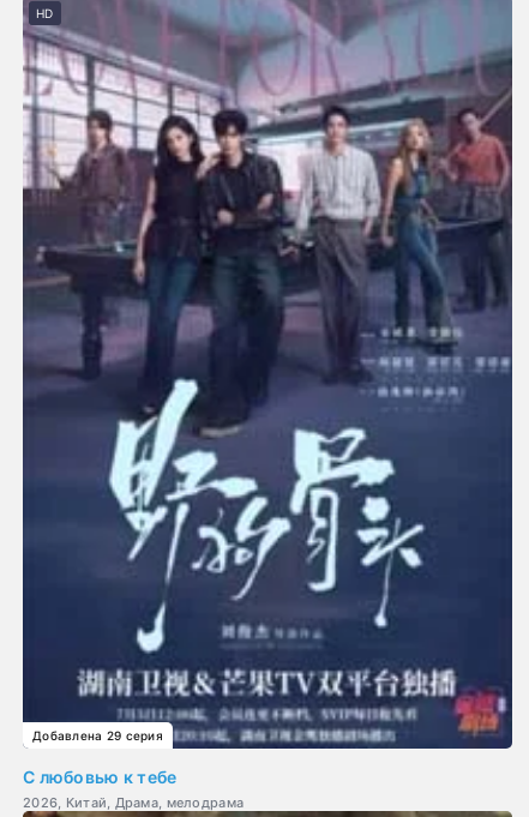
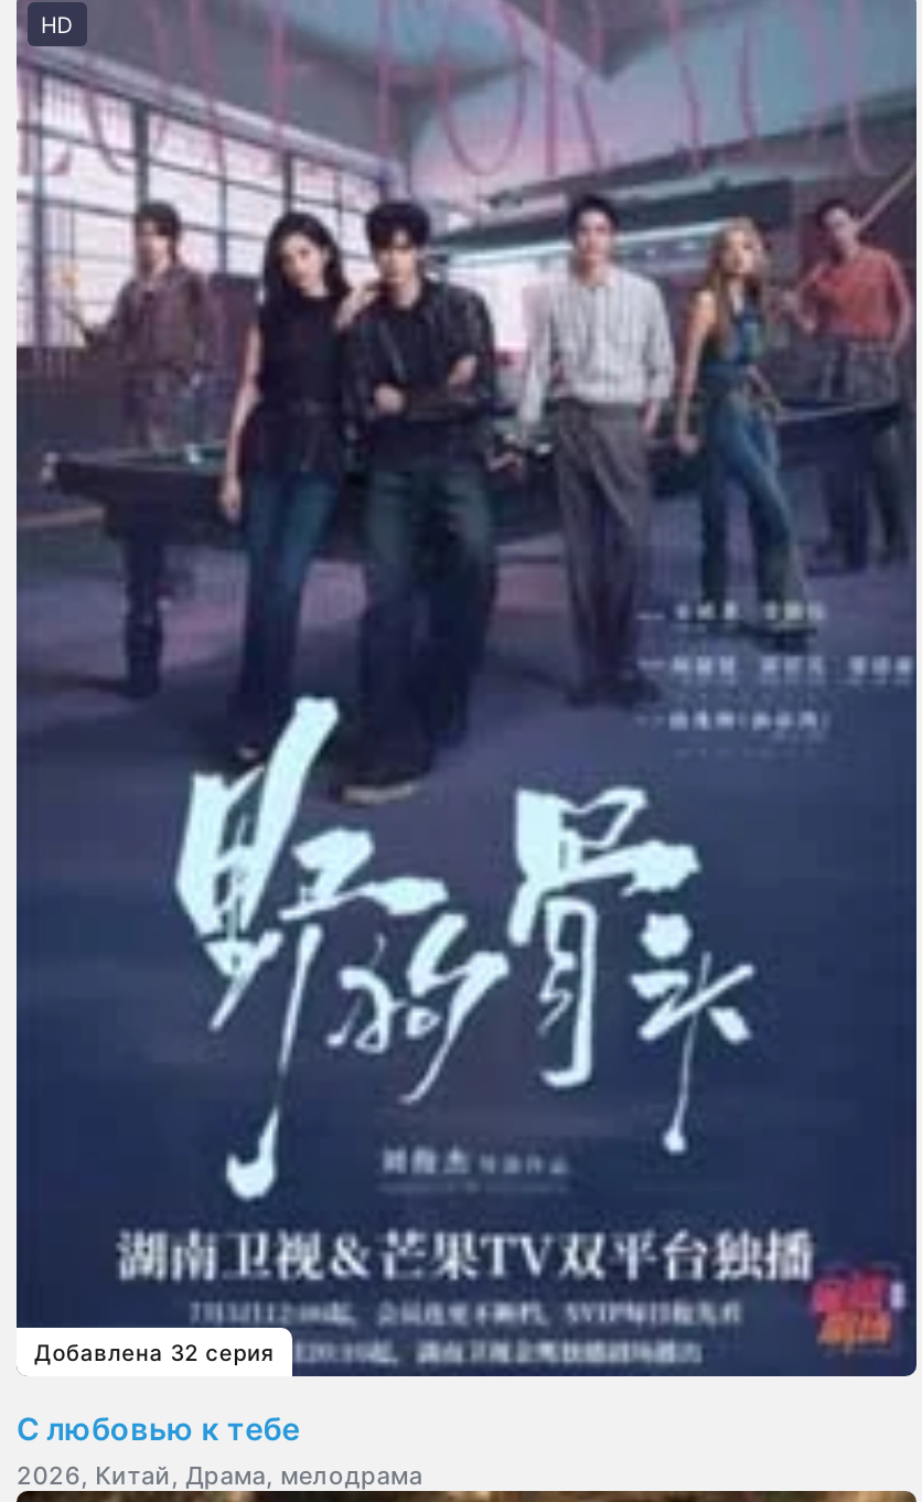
[32,728,163,743] Добавлена 29 серия -> [34,1339,275,1365] Добавлена 32 серия

